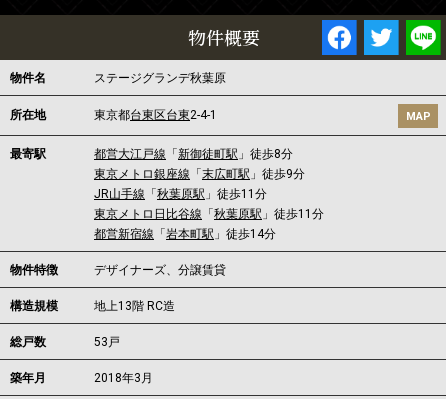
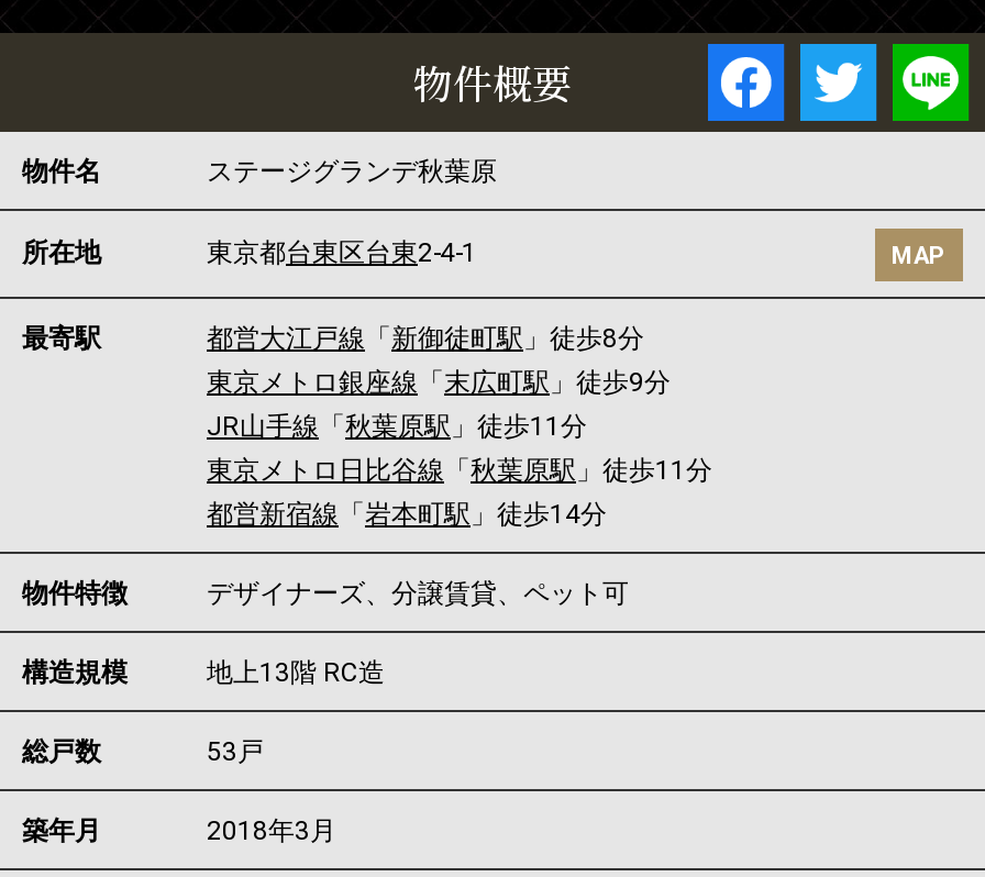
[94,263,226,277] デザイナーズ、分譲賃貸 -> [207,579,629,610] デザイナーズ、分譲賃貸、ペット可

